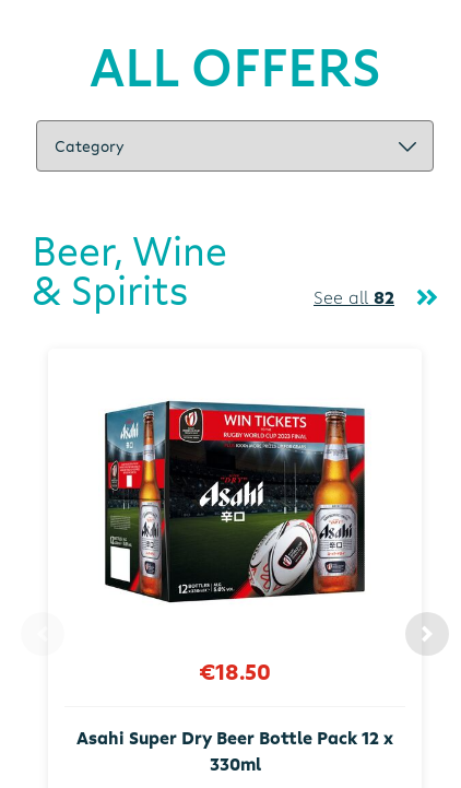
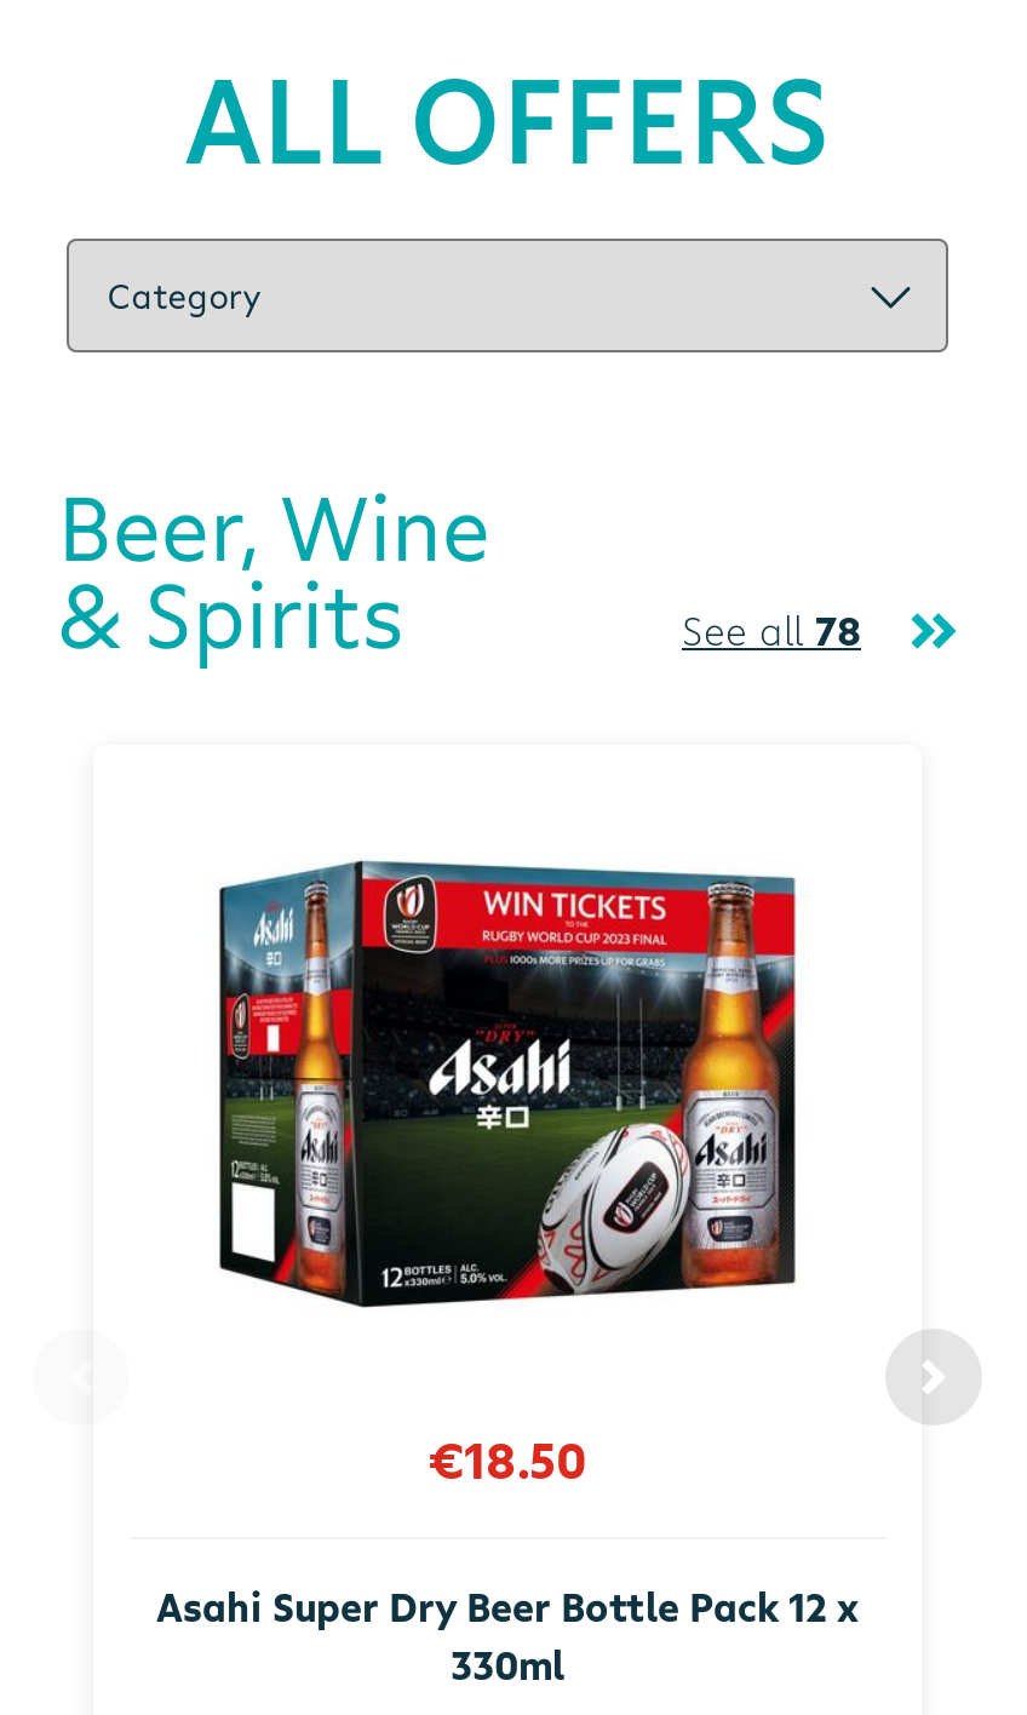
[314,285,394,309] See all 82 -> [682,604,861,658] See all 78

